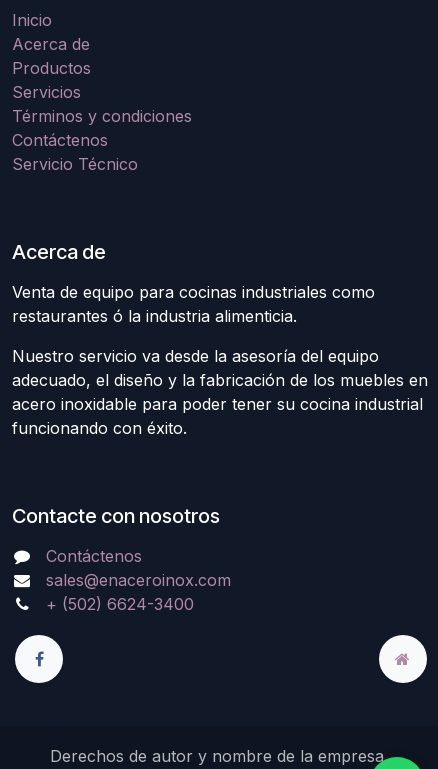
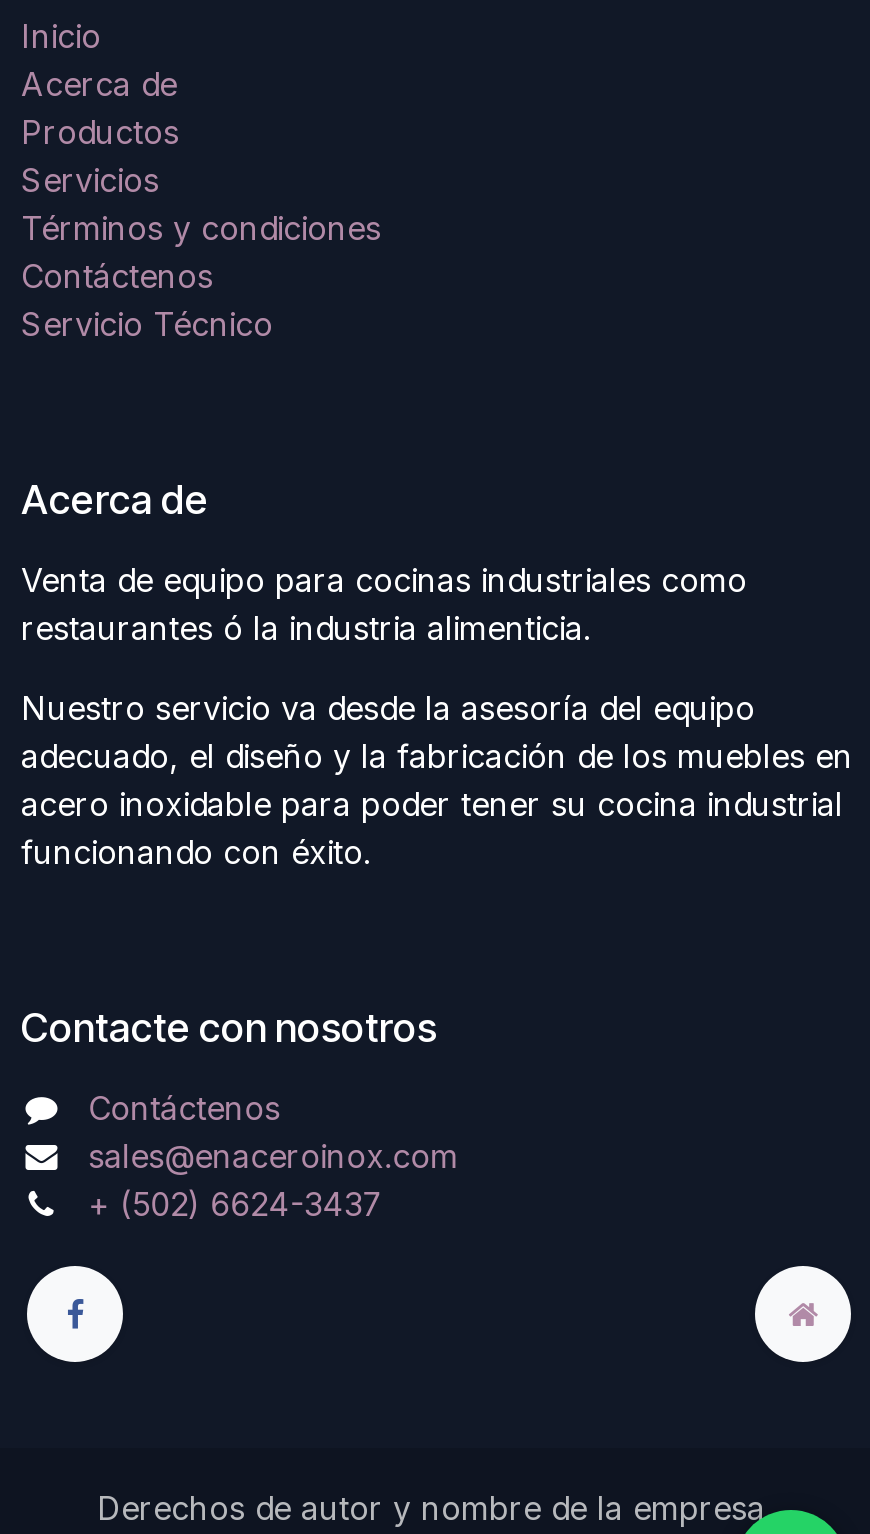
[46,594,194,614] + (502) 6624-3400 -> [88,1184,382,1224] + (502) 6624-3437

